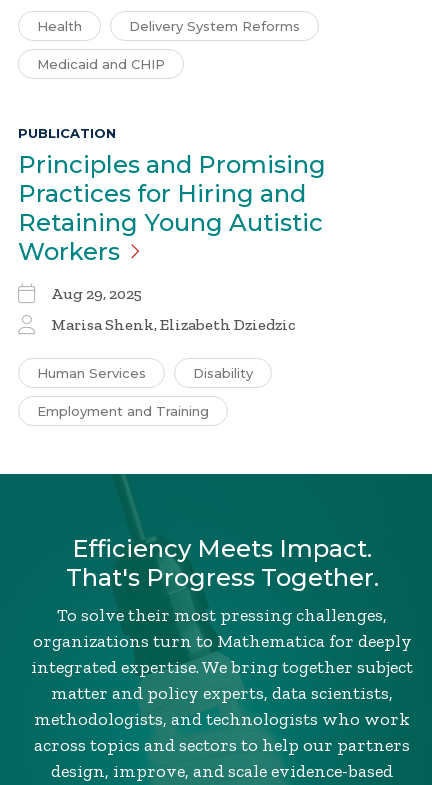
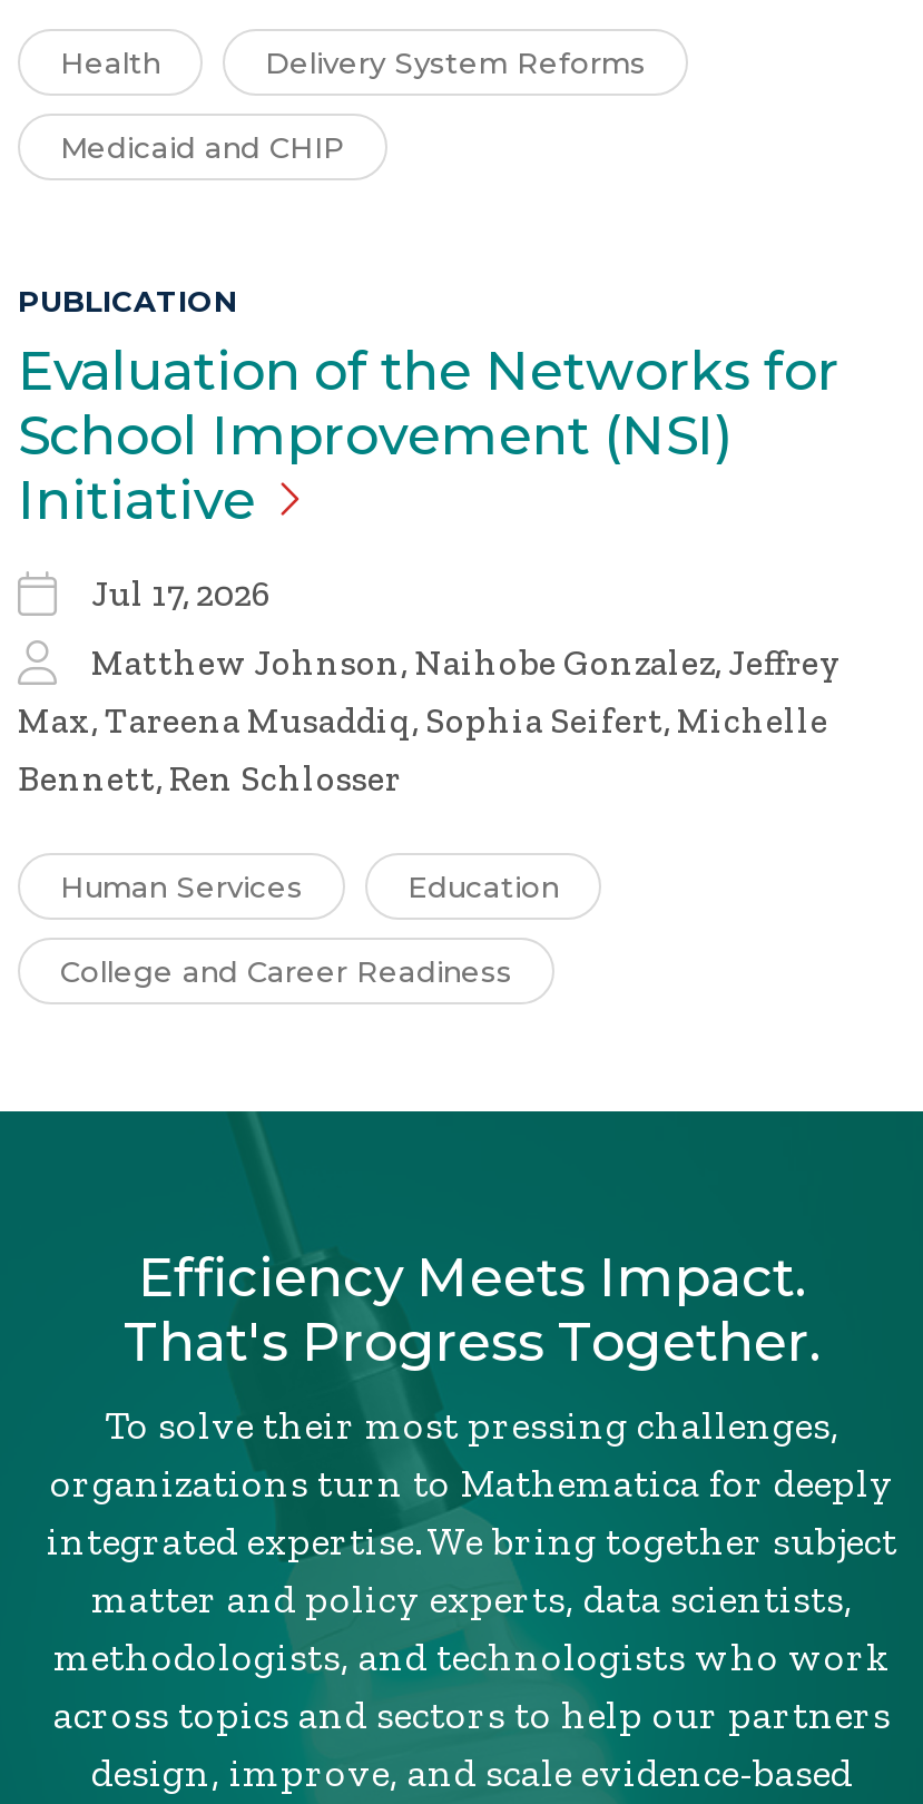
[18,150,326,266] Principles and Promising | Practices for Hiring and | Retaining Young Autistic | Workers -> [18,339,839,533] Evaluation of the Networks for | School Improvement (NSI) | Initiative
[51,284,142,303] Aug 29, 2025 -> [91,573,272,615] Jul 17, 2026
[51,315,296,334] Marisa Shenk, Elizabeth Dziedzic -> [18,642,842,800] Matthew Johnson, Naihobe Gonzalez, Jeffrey | Max, Tareena Musaddiq, Sophia Seifert, Michelle | Bennett, Ren Schlosser
[193,365,253,381] Disability -> [408,869,559,905] Education
[37,403,209,419] Employment and Training -> [60,954,512,989] College and Career Readiness

